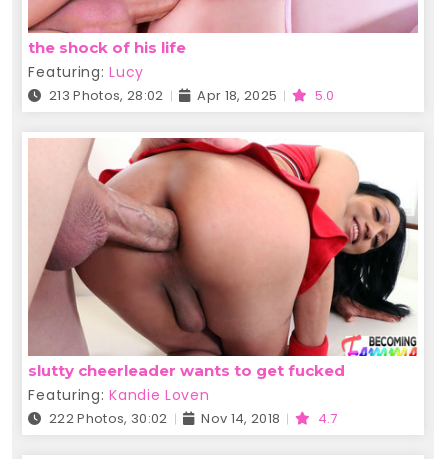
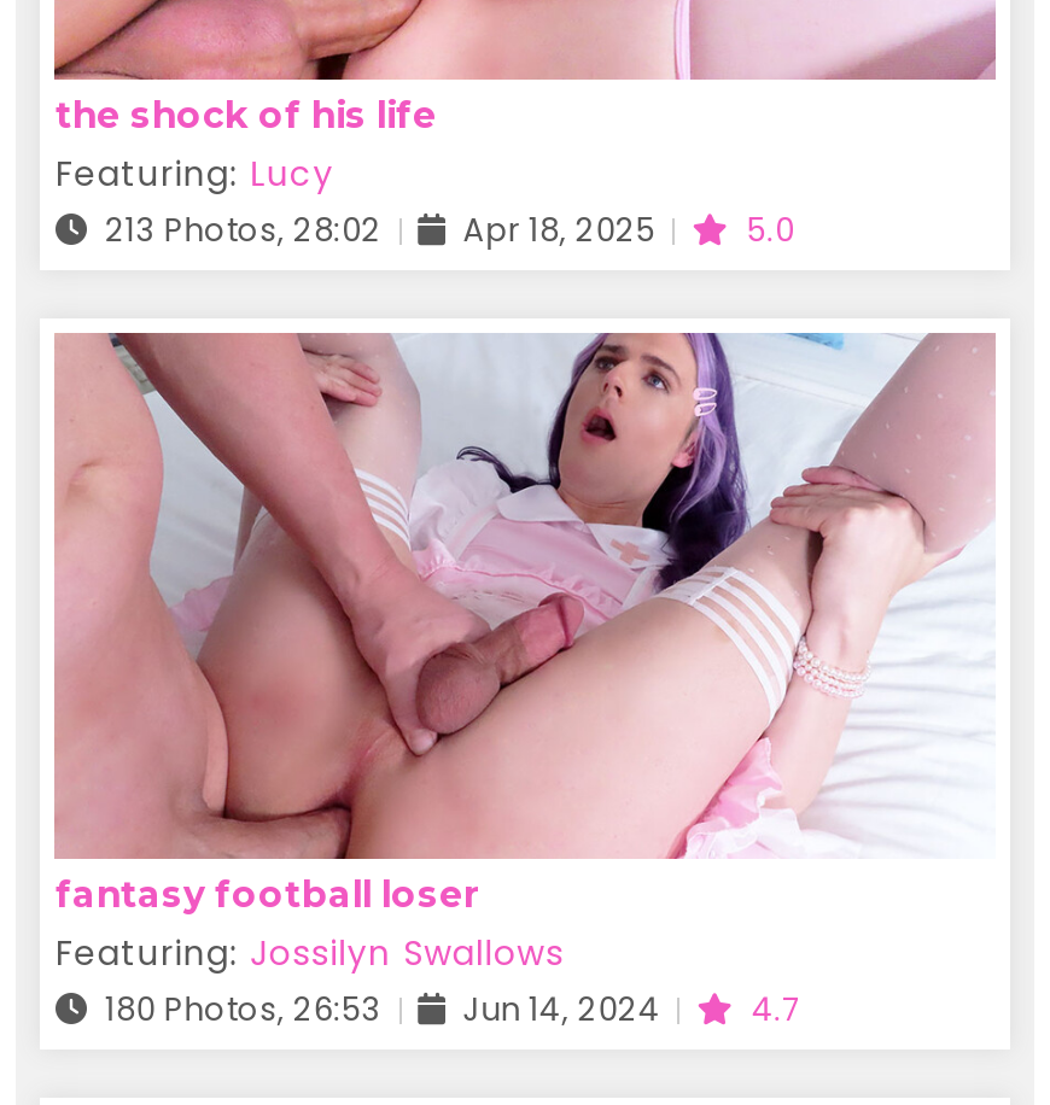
[28,137,419,428] [image] | slutty cheerleader wants to get fucked | Featuring: Kandie Loven | 222 Photos, 30:02 | Nov 14, 2018 -> [54,331,996,1032] [image] | fantasy football loser | Featuring: Jossilyn Swallows | 180 Photos, 26:53 | Jun 14, 2024

